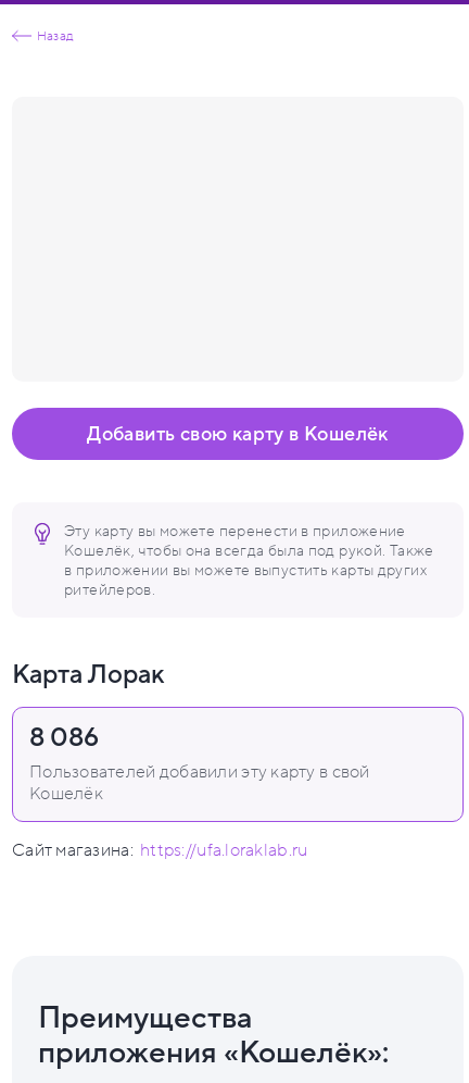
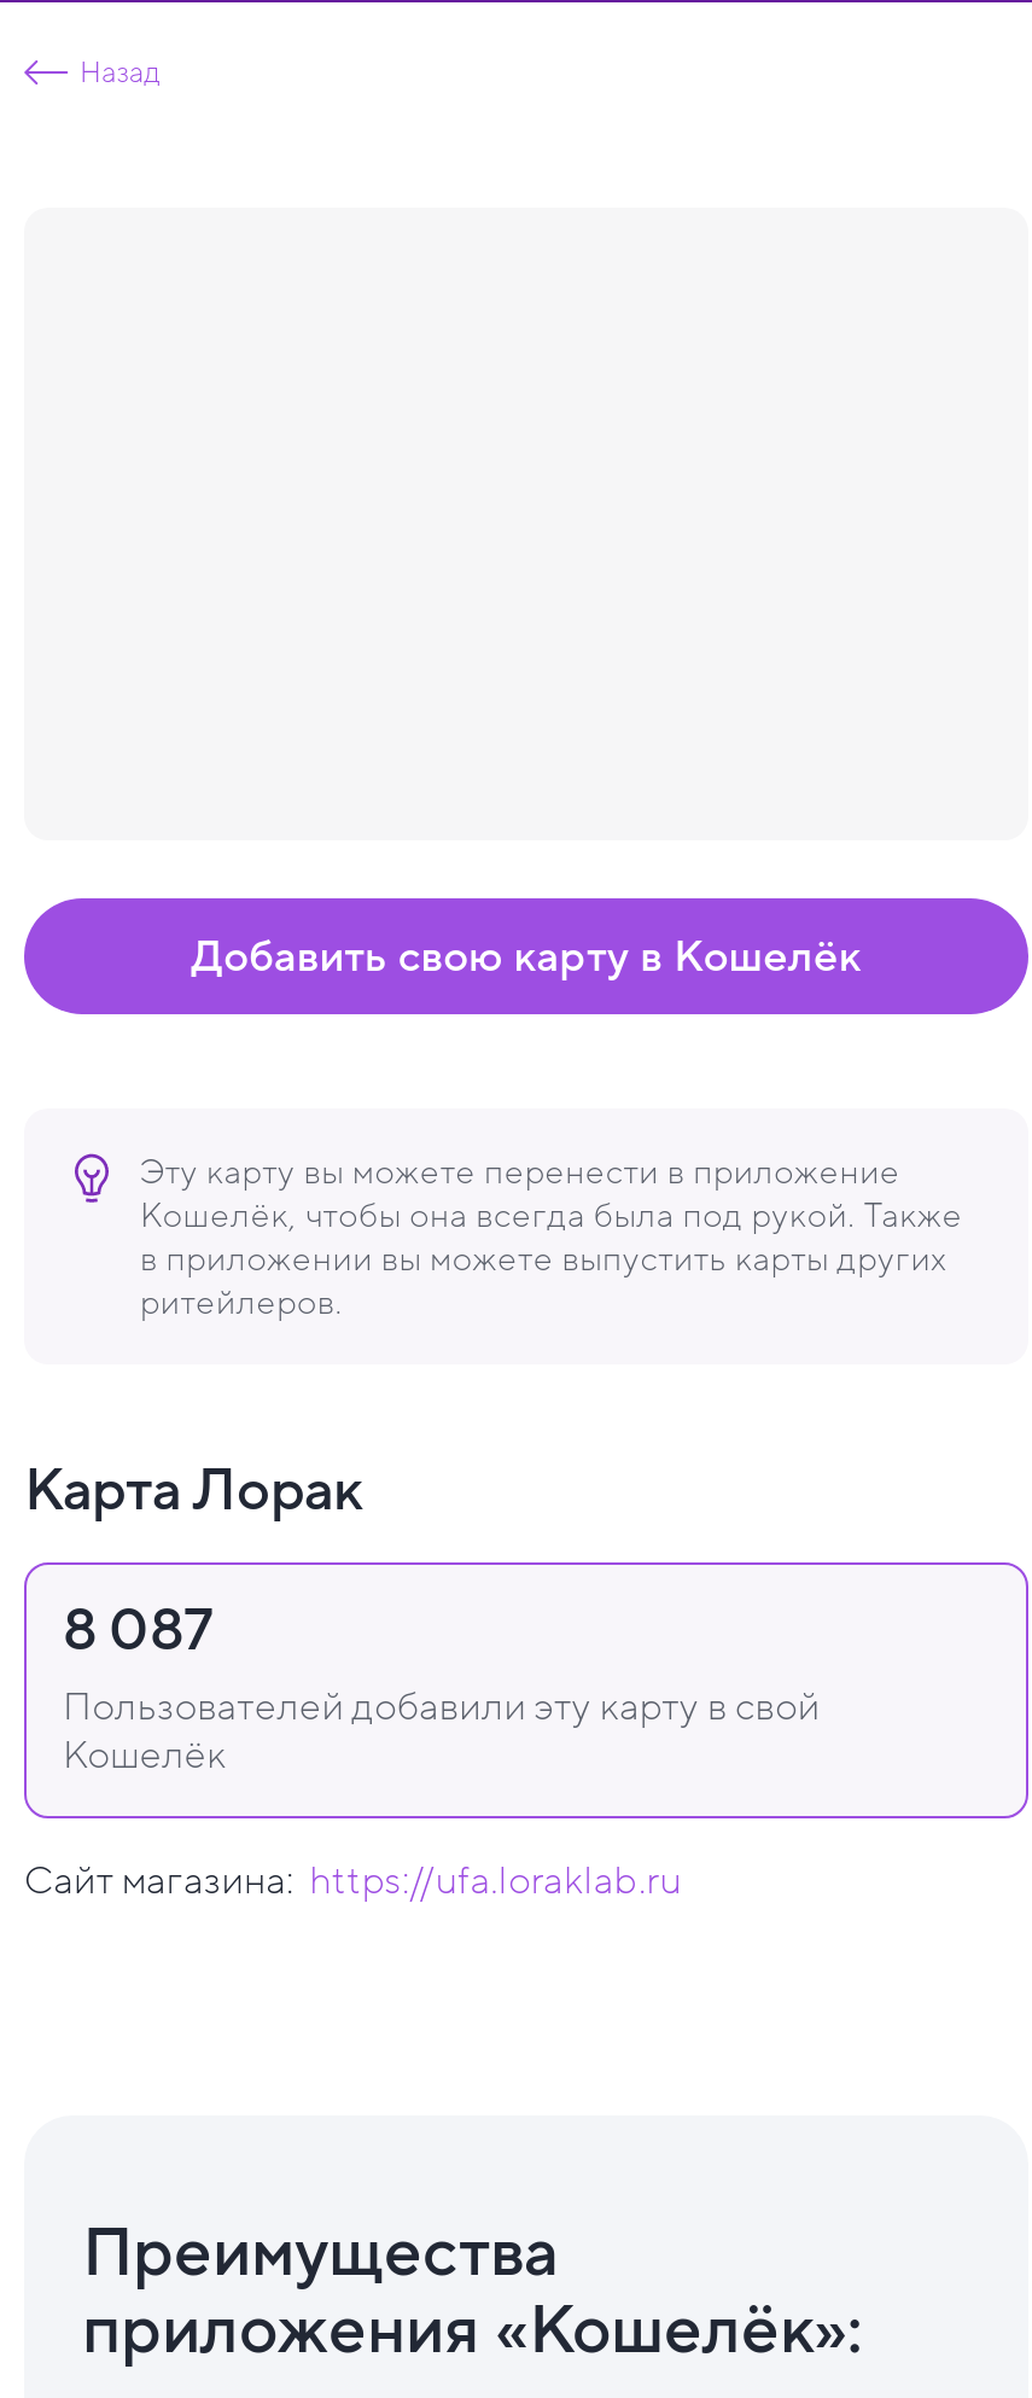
[29,721,99,755] 8 086 -> [63,1594,212,1669] 8 087

